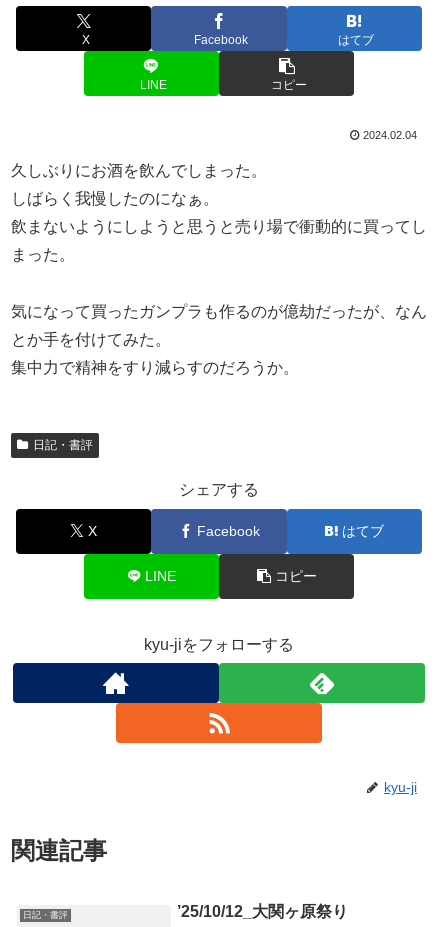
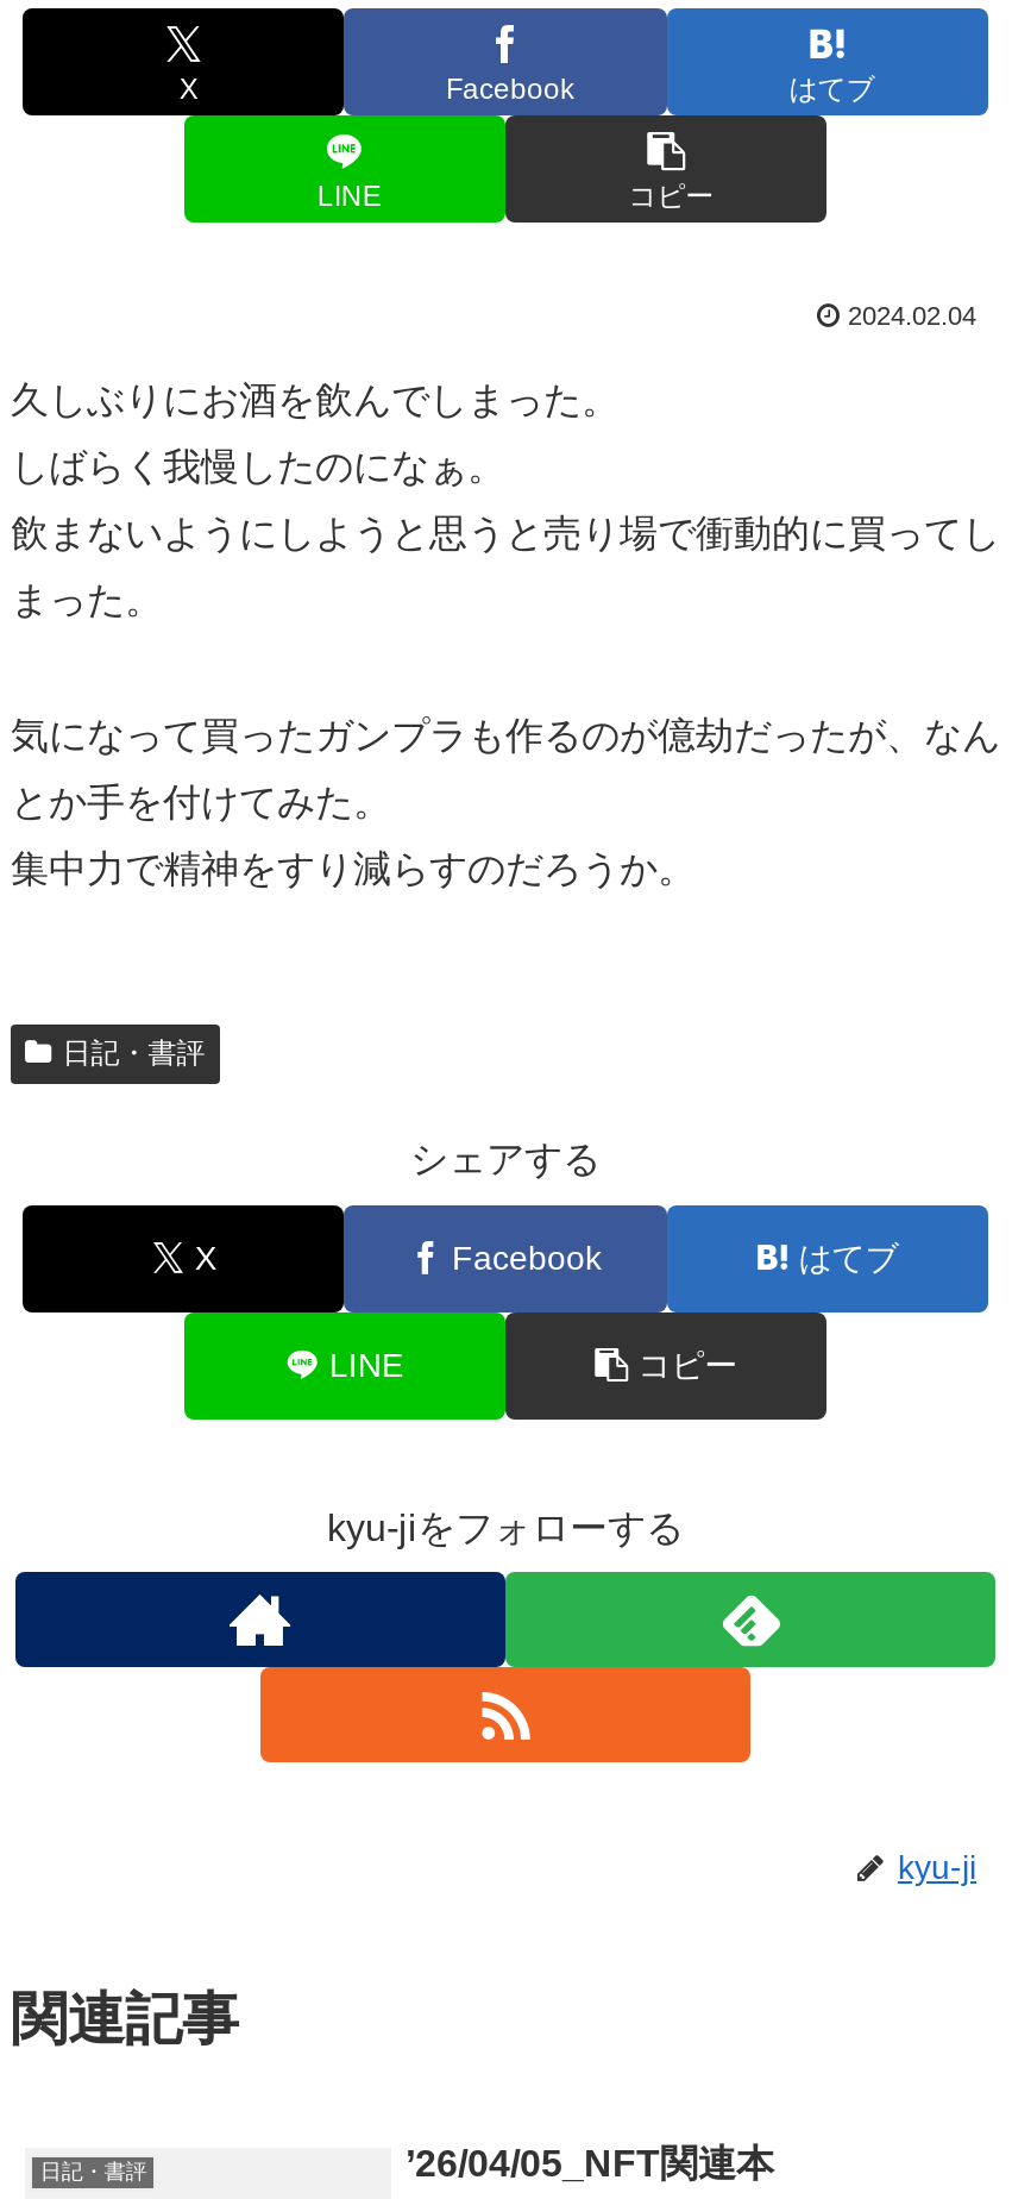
[177,903,348,920] ’25/10/12_大関ヶ原祭り -> [406,2144,774,2184] ’26/04/05_NFT関連本

